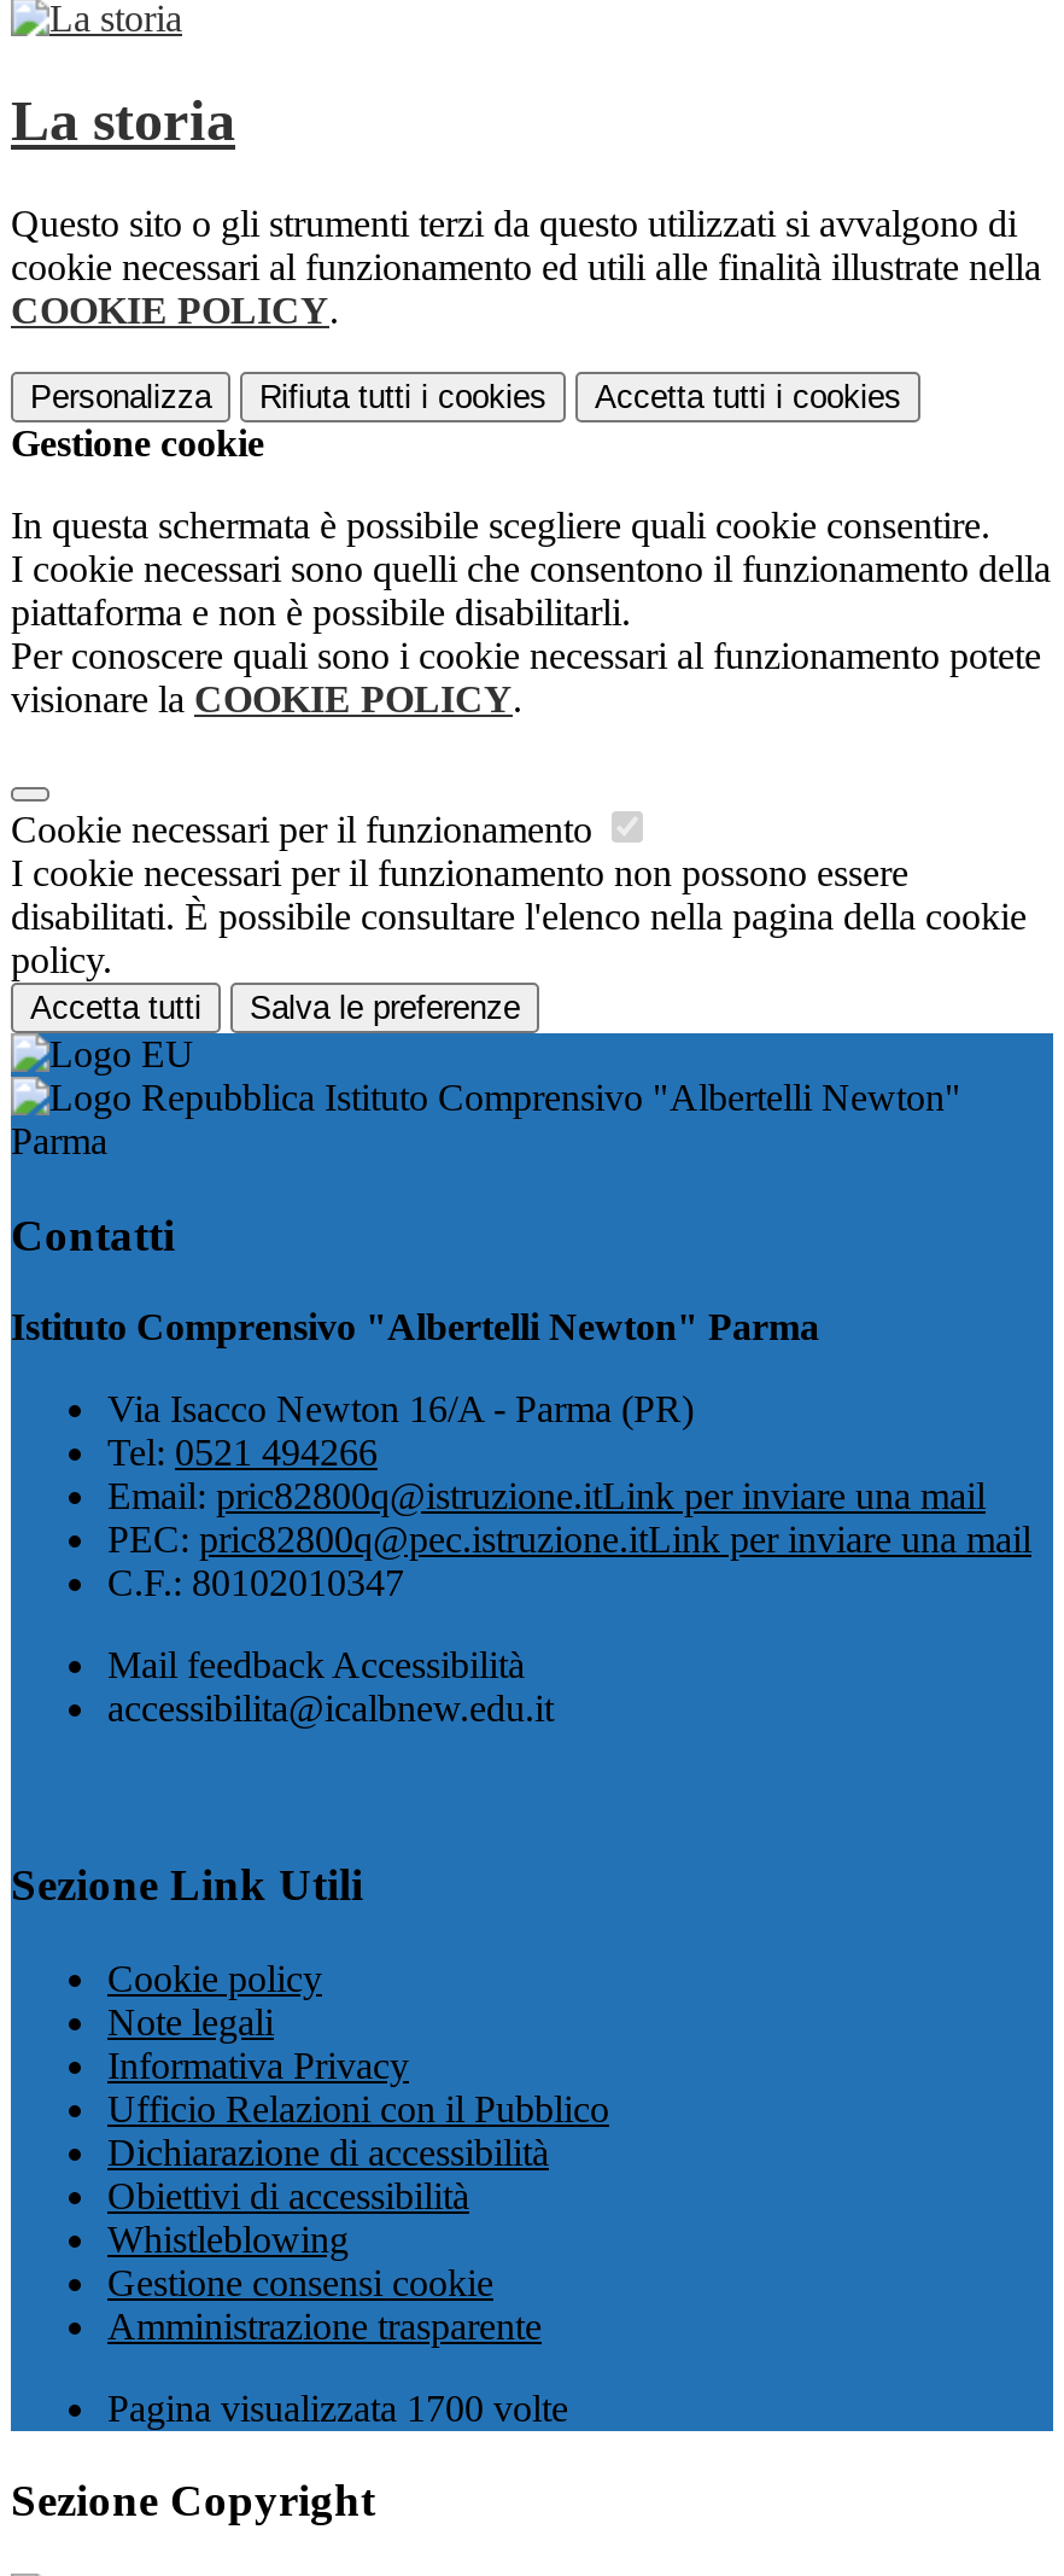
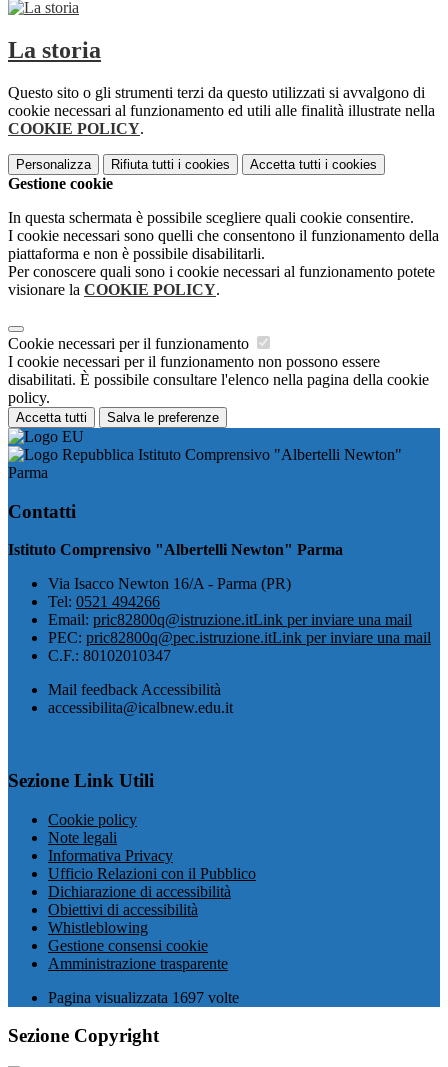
[107,2387,568,2428] Pagina visualizzata 1700 volte -> [48,989,239,1006] Pagina visualizzata 1697 volte

